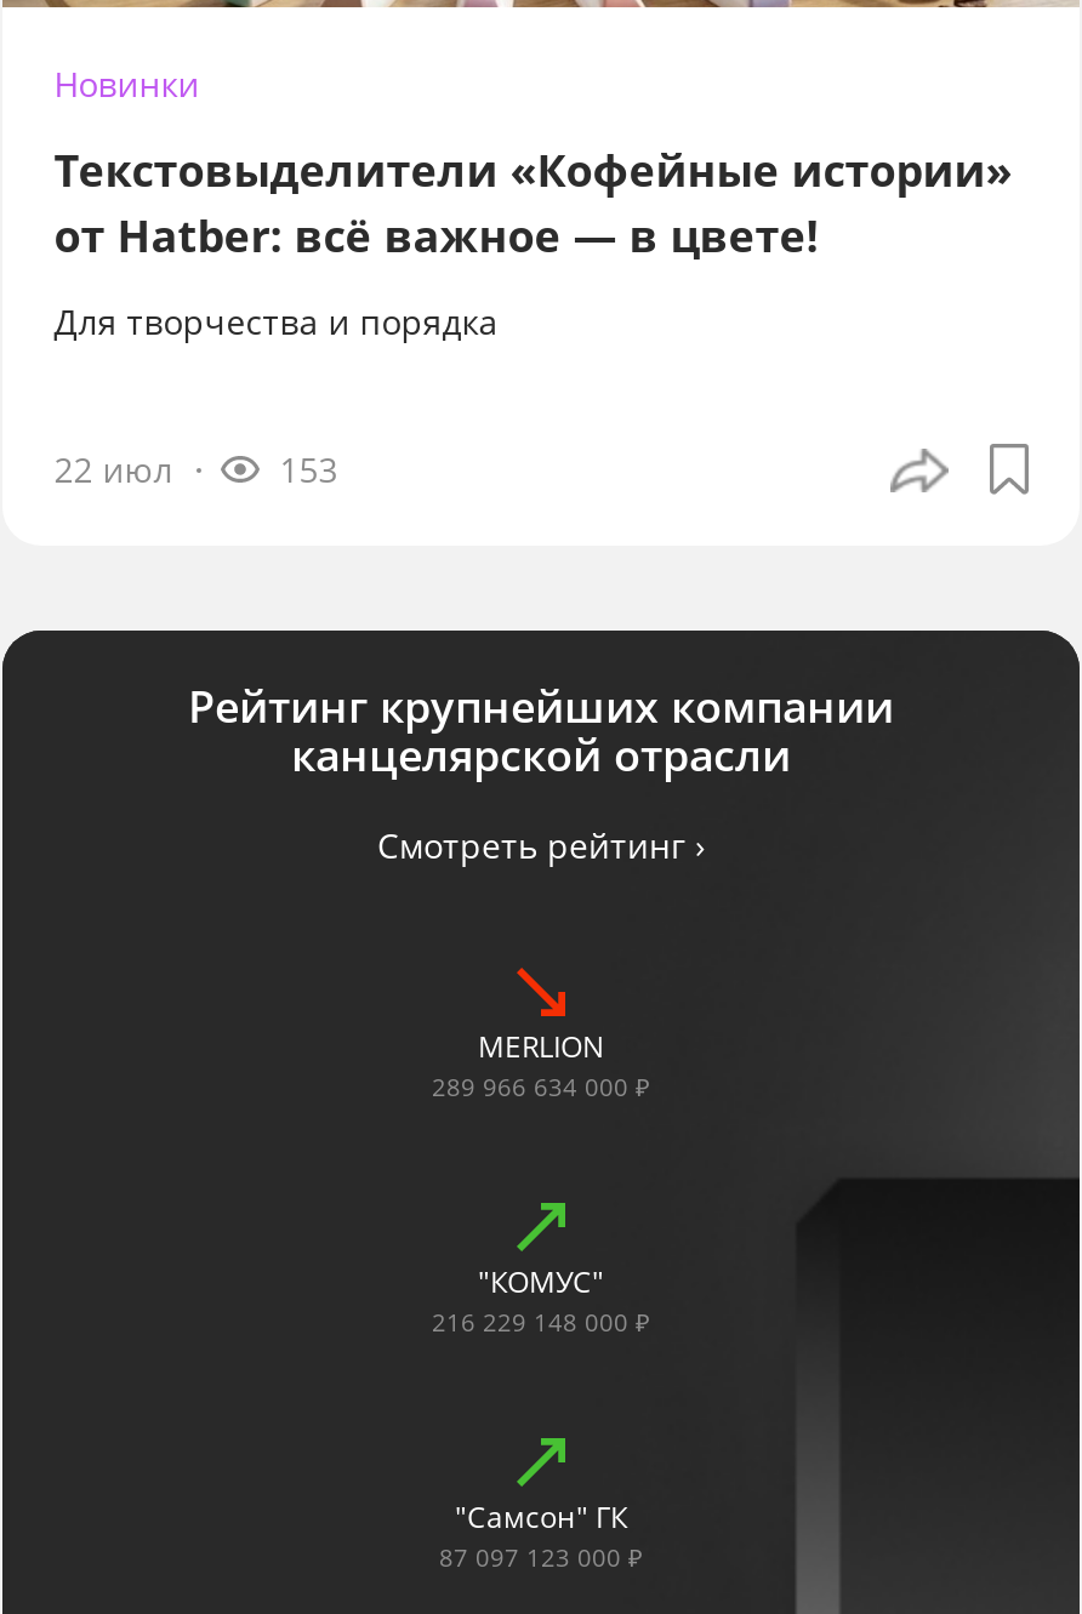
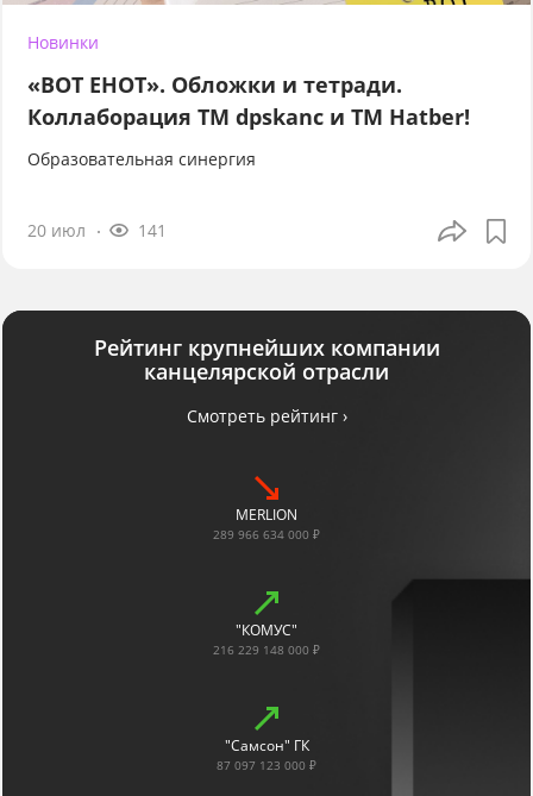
[54,142,1012,266] Текстовыделители «Кофейные истории» | от Hatber: всё важное — в цвете! -> [28,70,470,130] «ВОТ ЕНОТ». Обложки и тетради. | Коллаборация TM dpskanc и ТМ Hatber!
[54,300,498,346] Для творчества и порядка -> [28,147,256,170] Образовательная синергия
[54,446,338,492] 22 июл | 153 -> [28,219,167,242] 20 июл | 141

